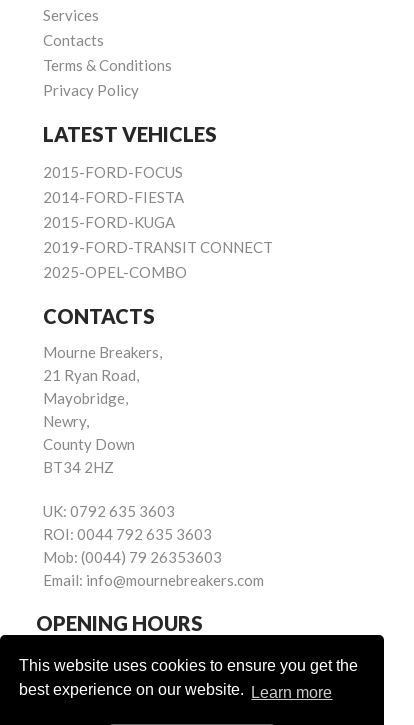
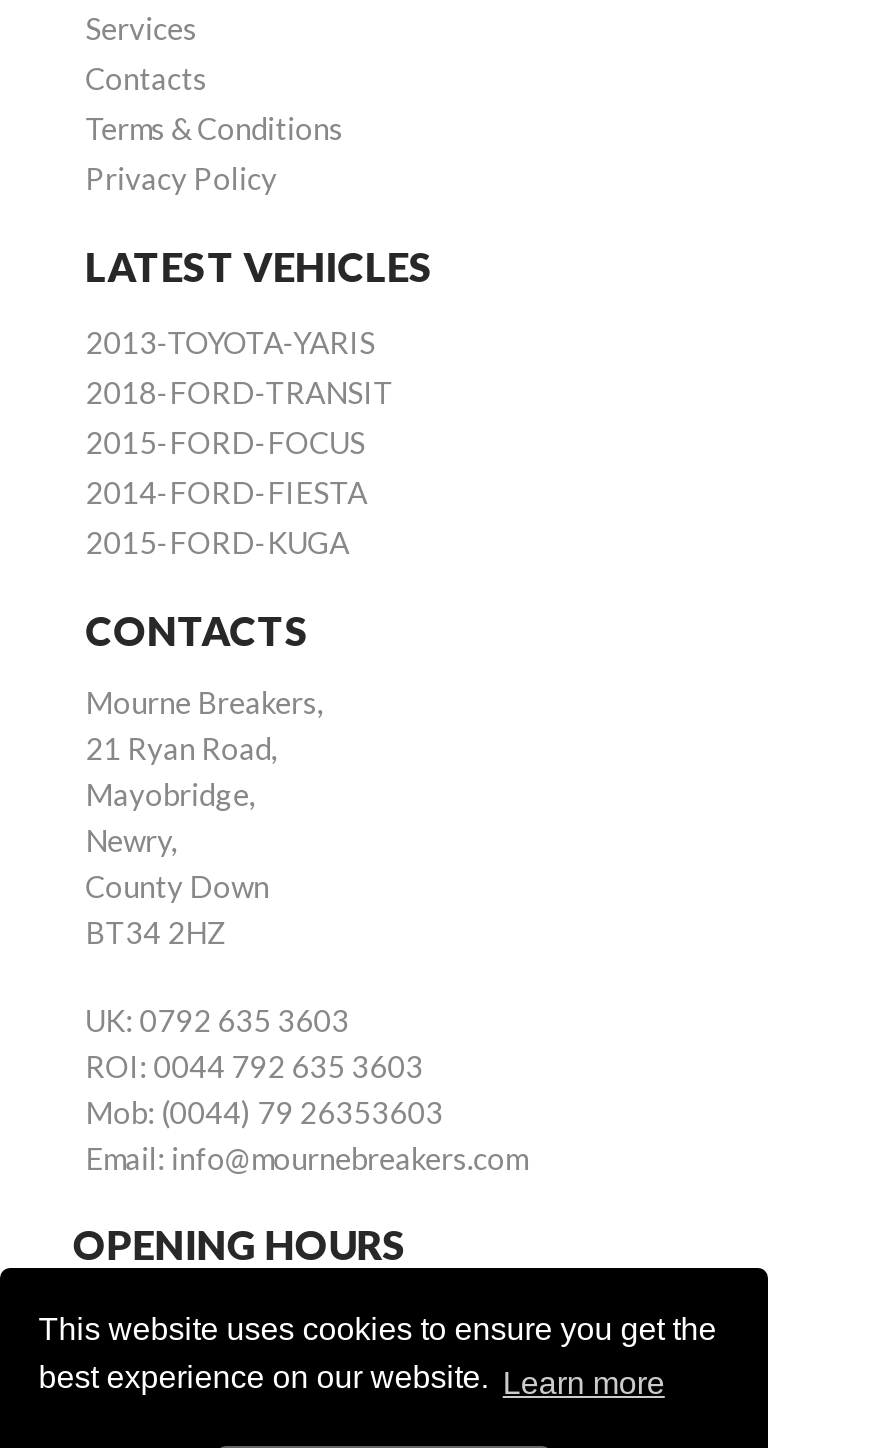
none -> [85,323,393,409] 2013-TOYOTA-YARIS | 2018-FORD-TRANSIT
moved [43,163,184,231] -> [85,423,367,559]: 2015-FORD-FOCUS | 2014-FORD-FIESTA | 2015-FORD-KUGA
[43,238,273,281] 2019-FORD-TRANSIT CONNECT | 2025-OPEL-COMBO -> none

